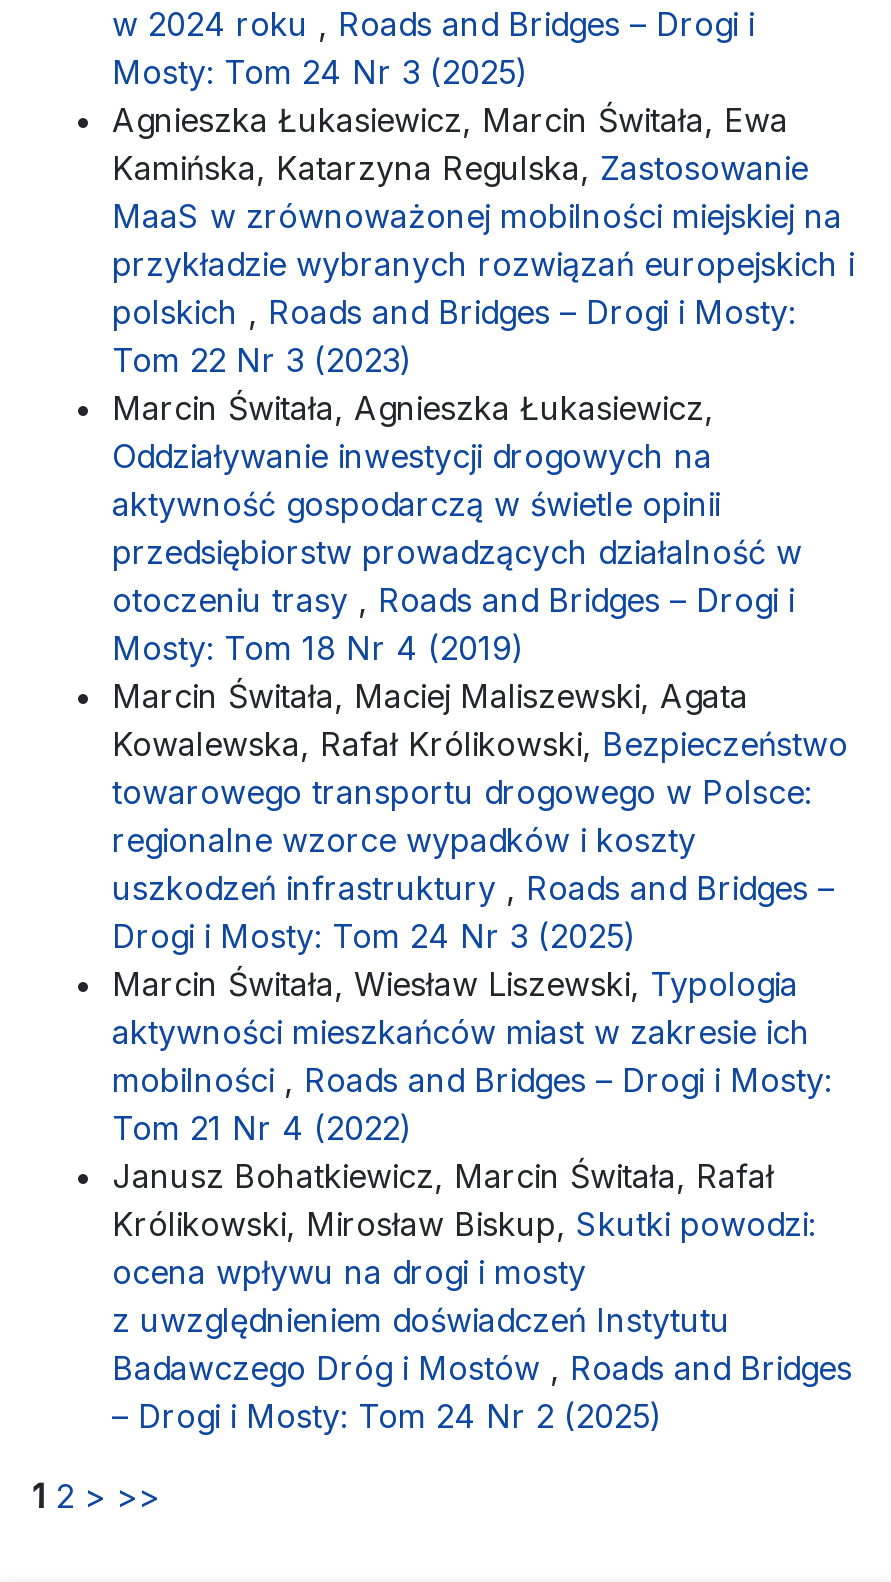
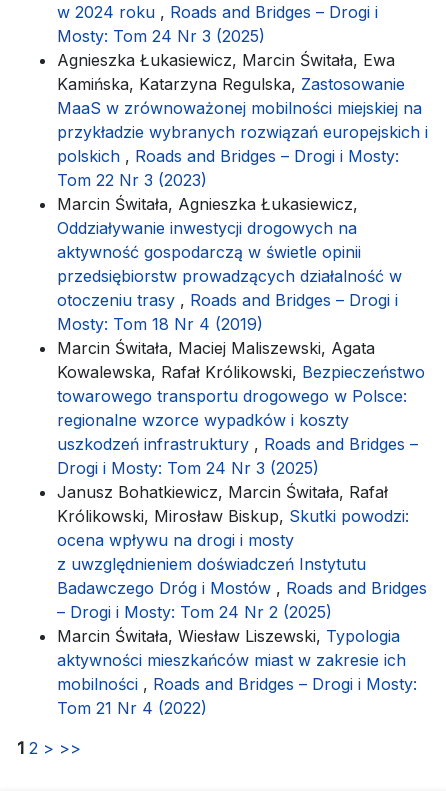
moved [112,964,832,1148] -> [57,626,417,718]: Marcin Świtała, Wiesław Liszewski, Typologia | aktywności mieszkańców miast w zakresie ich | mobilności, Roads and Bridges – Drogi i Mosty: | Tom 21 Nr 4 (2022)
moved [112,1156,852,1436] -> [57,482,427,622]: Janusz Bohatkiewicz, Marcin Świtała, Rafał | Królikowski, Mirosław Biskup, Skutki powodzi: | ocena wpływu na drogi i mosty | z uwzględnieniem doświadczeń Instytutu | Badawczego Dróg i Mostów, Roads and Bridges | – Drogi i Mosty: Tom 24 Nr 2 (2025)

